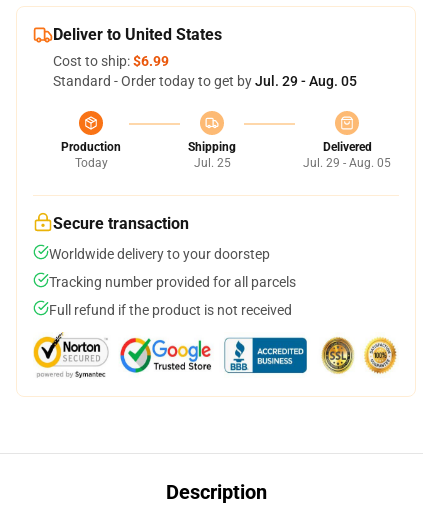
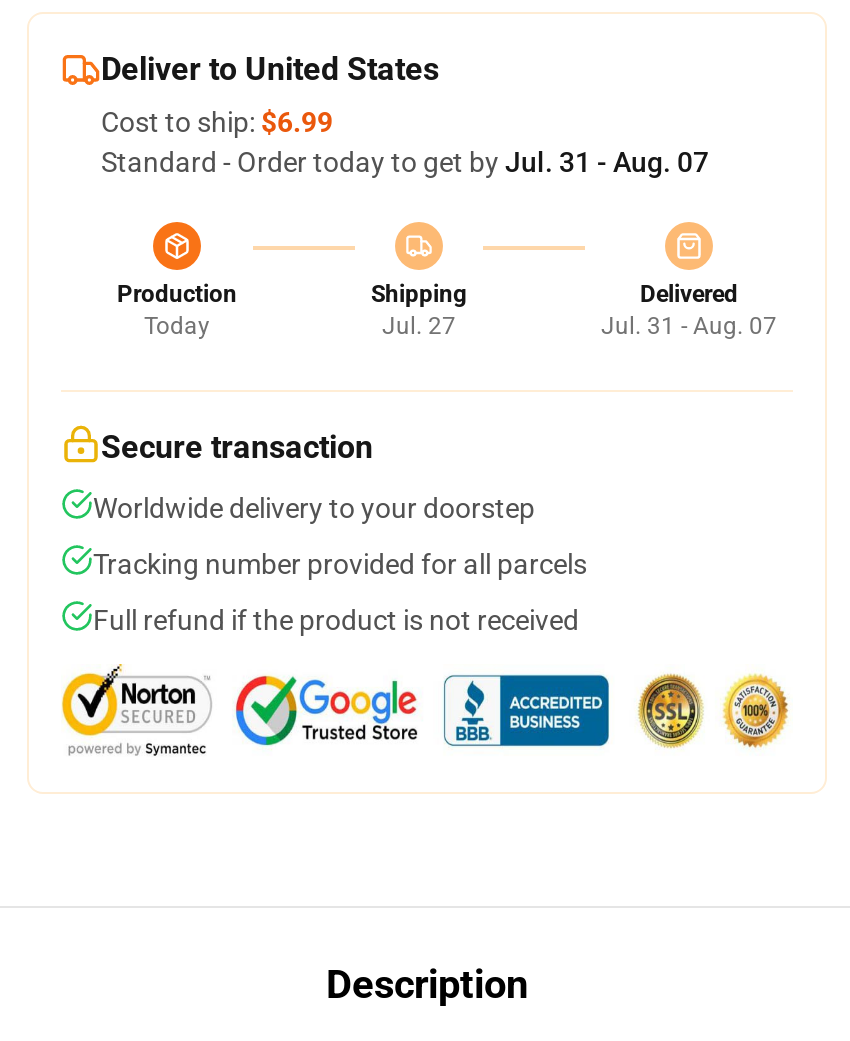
[53,73,357,89] Standard - Order today to get by Jul. 29 - Aug. 05 -> [101,146,709,178] Standard - Order today to get by Jul. 31 - Aug. 07
[193,156,230,170] Jul. 25 -> [382,312,456,340] Jul. 27
[303,156,391,170] Jul. 29 - Aug. 05 -> [601,312,777,340] Jul. 31 - Aug. 07

